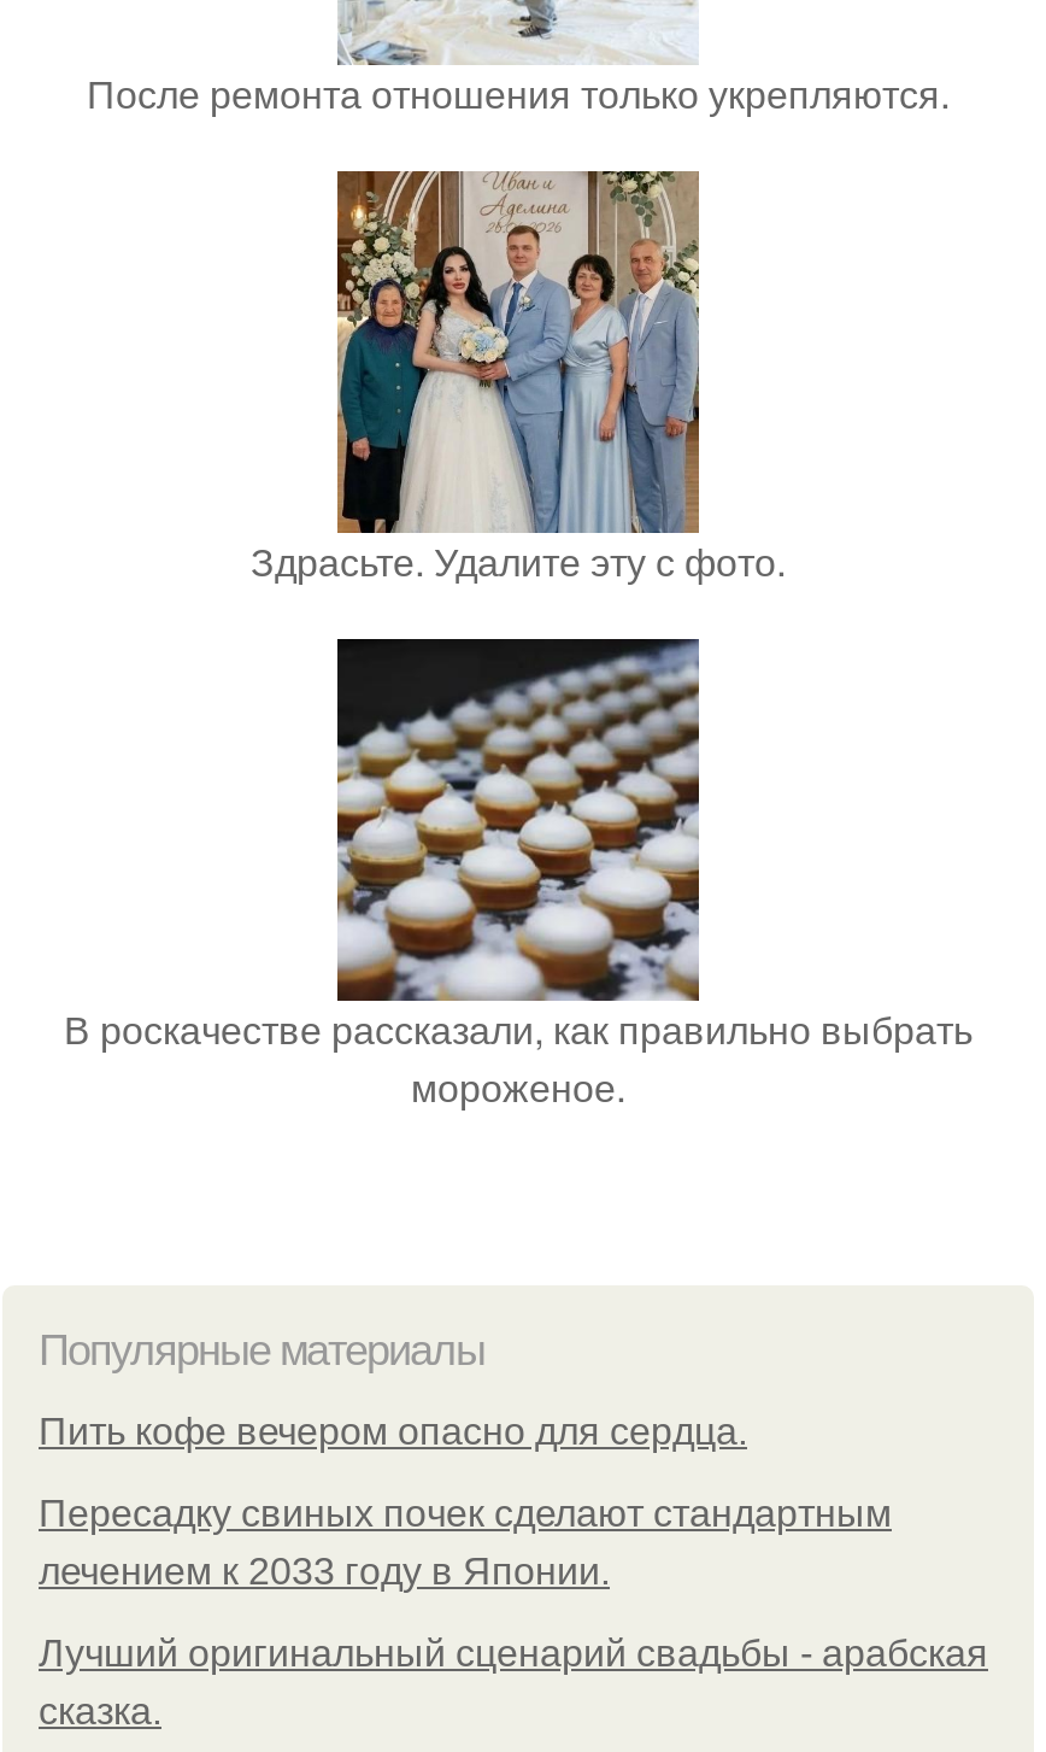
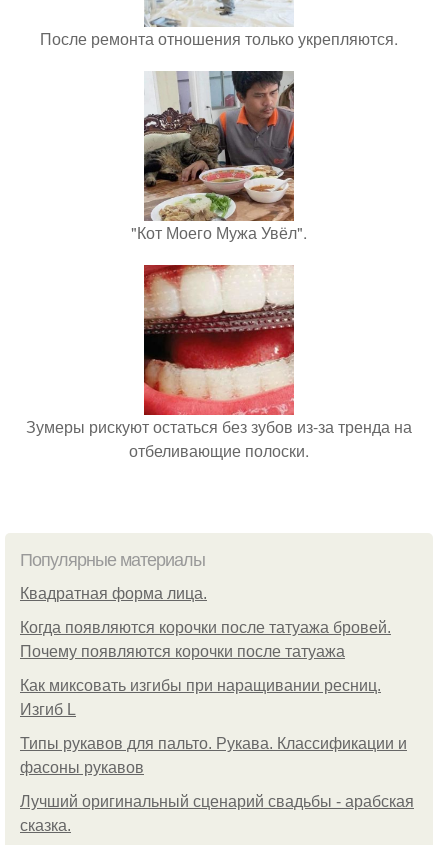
[251,169,786,589] [image] | Здрасьте. Удалите эту с фото. -> [131,71,307,244] [image] | "Кот Моего Мужа Увёл".
[64,637,972,1115] [image] | В роскачестве рассказали, как правильно выбрать | мороженое. -> [26,264,412,462] [image] | Зумеры рискуют остаться без зубов из-за тренда на | отбеливающие полоски.
[39,1412,892,1593] Пить кофе вечером опасно для сердца. | Пересадку свиных почек сделают стандартным | лечением к 2033 году в Японии. -> [20,585,407,776] Квадратная форма лица. | Когда появляются корочки после татуажа бровей. | Почему появляются корочки после татуажа | Как миксовать изгибы при наращивании ресниц. | Изгиб L | Типы рукавов для пальто. Рукава. Классификации и | фасоны рукавов

